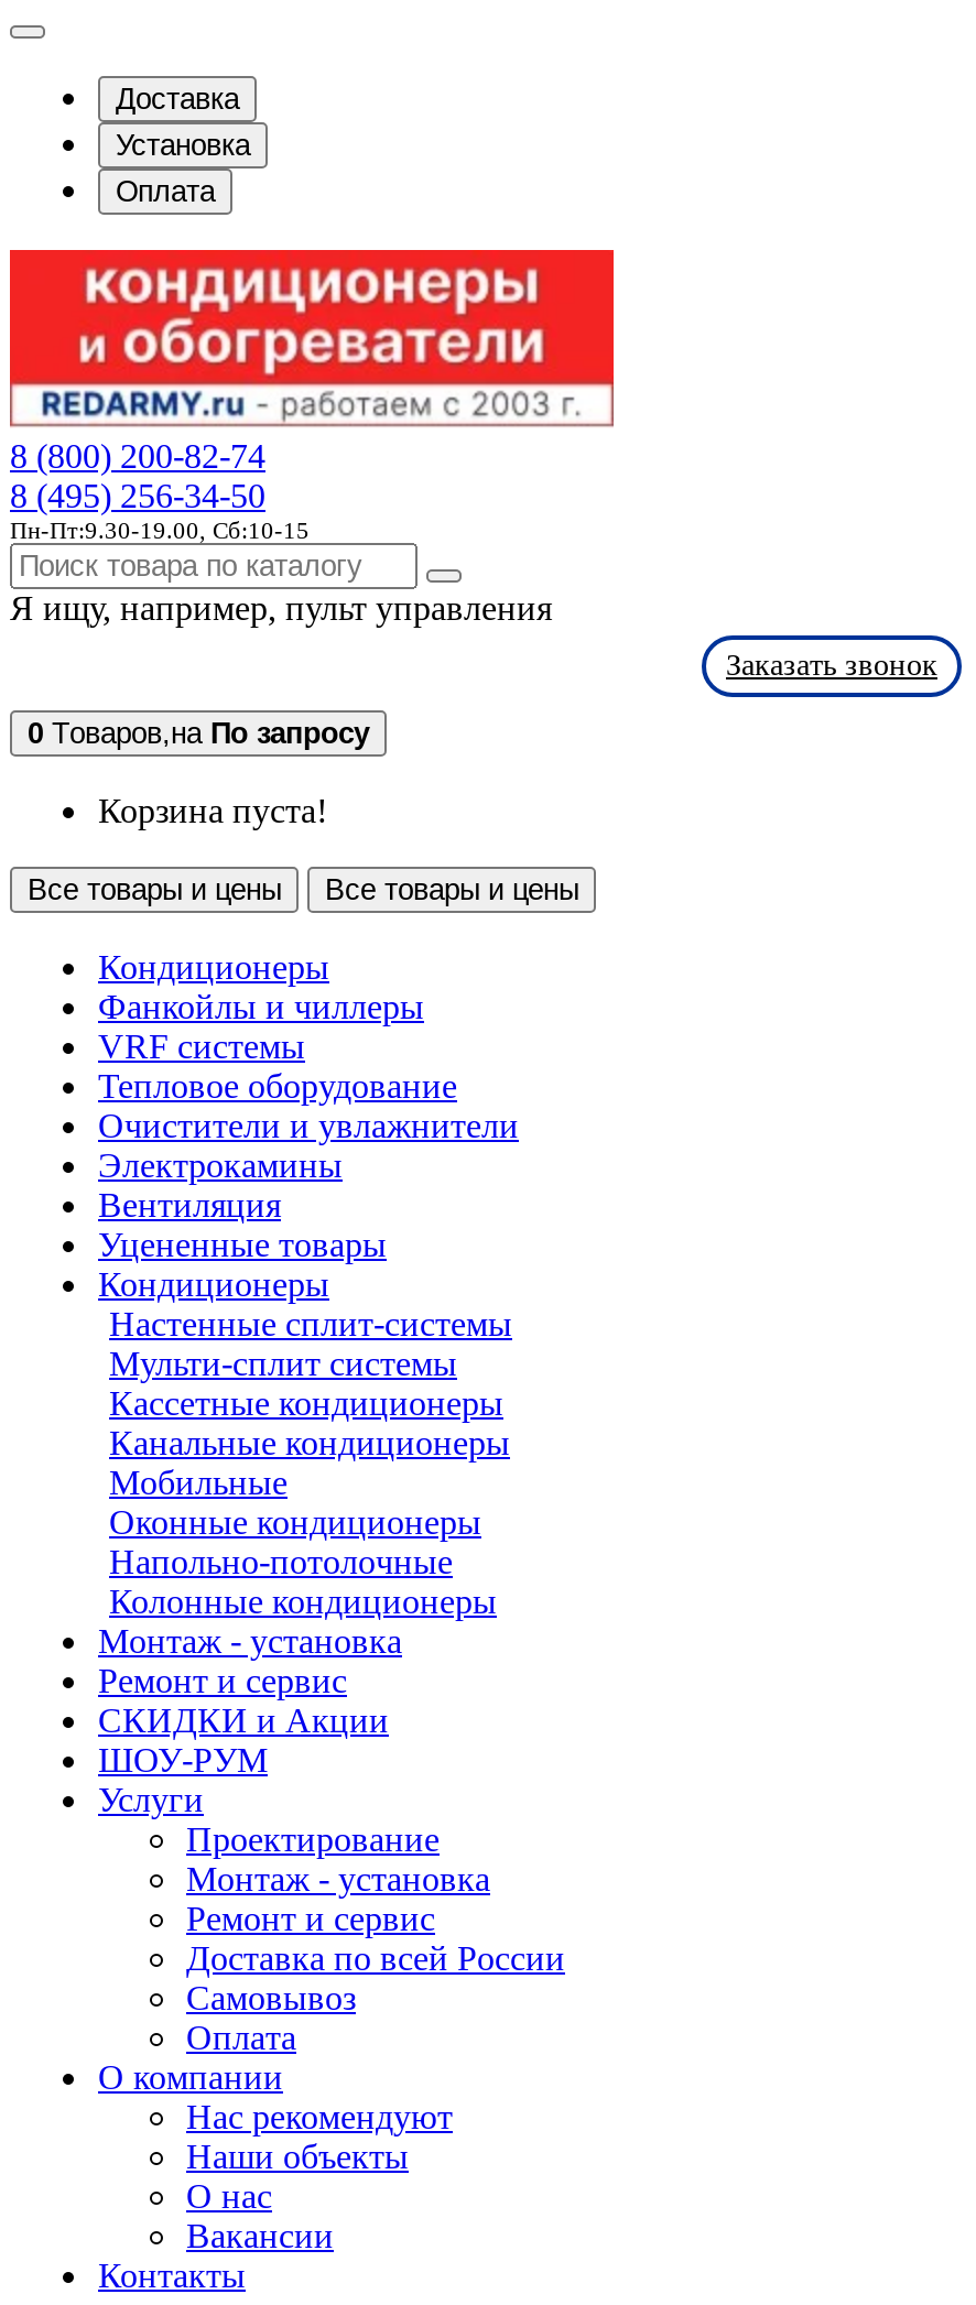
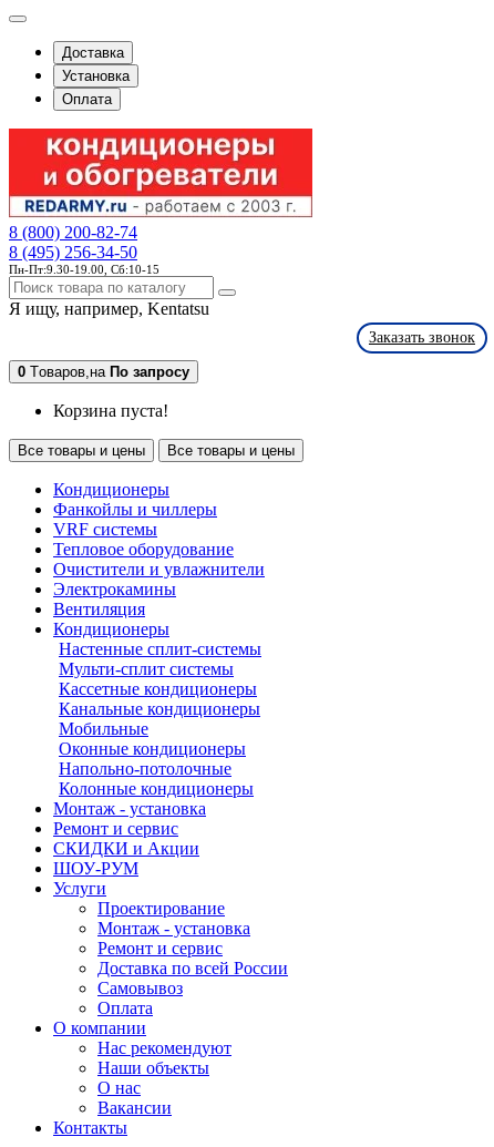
[10,589,552,627] Я ищу, например,пульт управления -> [9,299,209,318] Я ищу, например,Kentatsu
[98,1226,387,1263] Уцененные товары -> none

